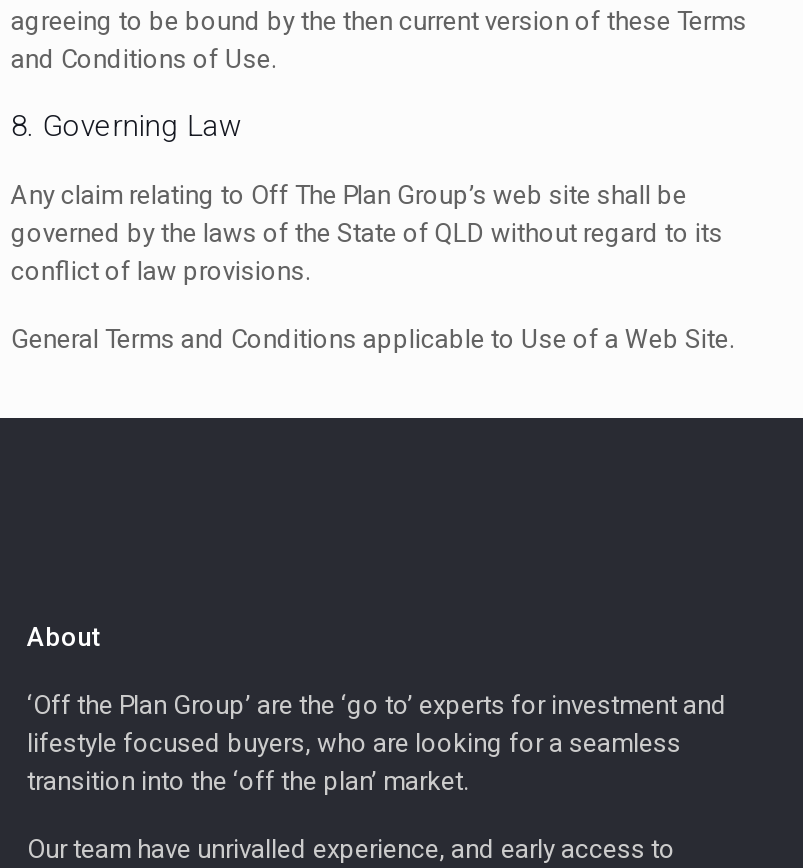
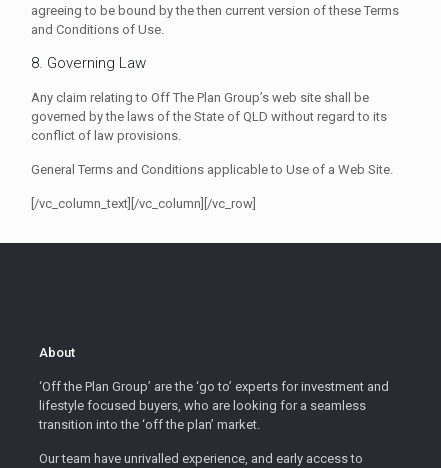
none -> [31,196,256,211] [/vc_column_text][/vc_column][/vc_row]

